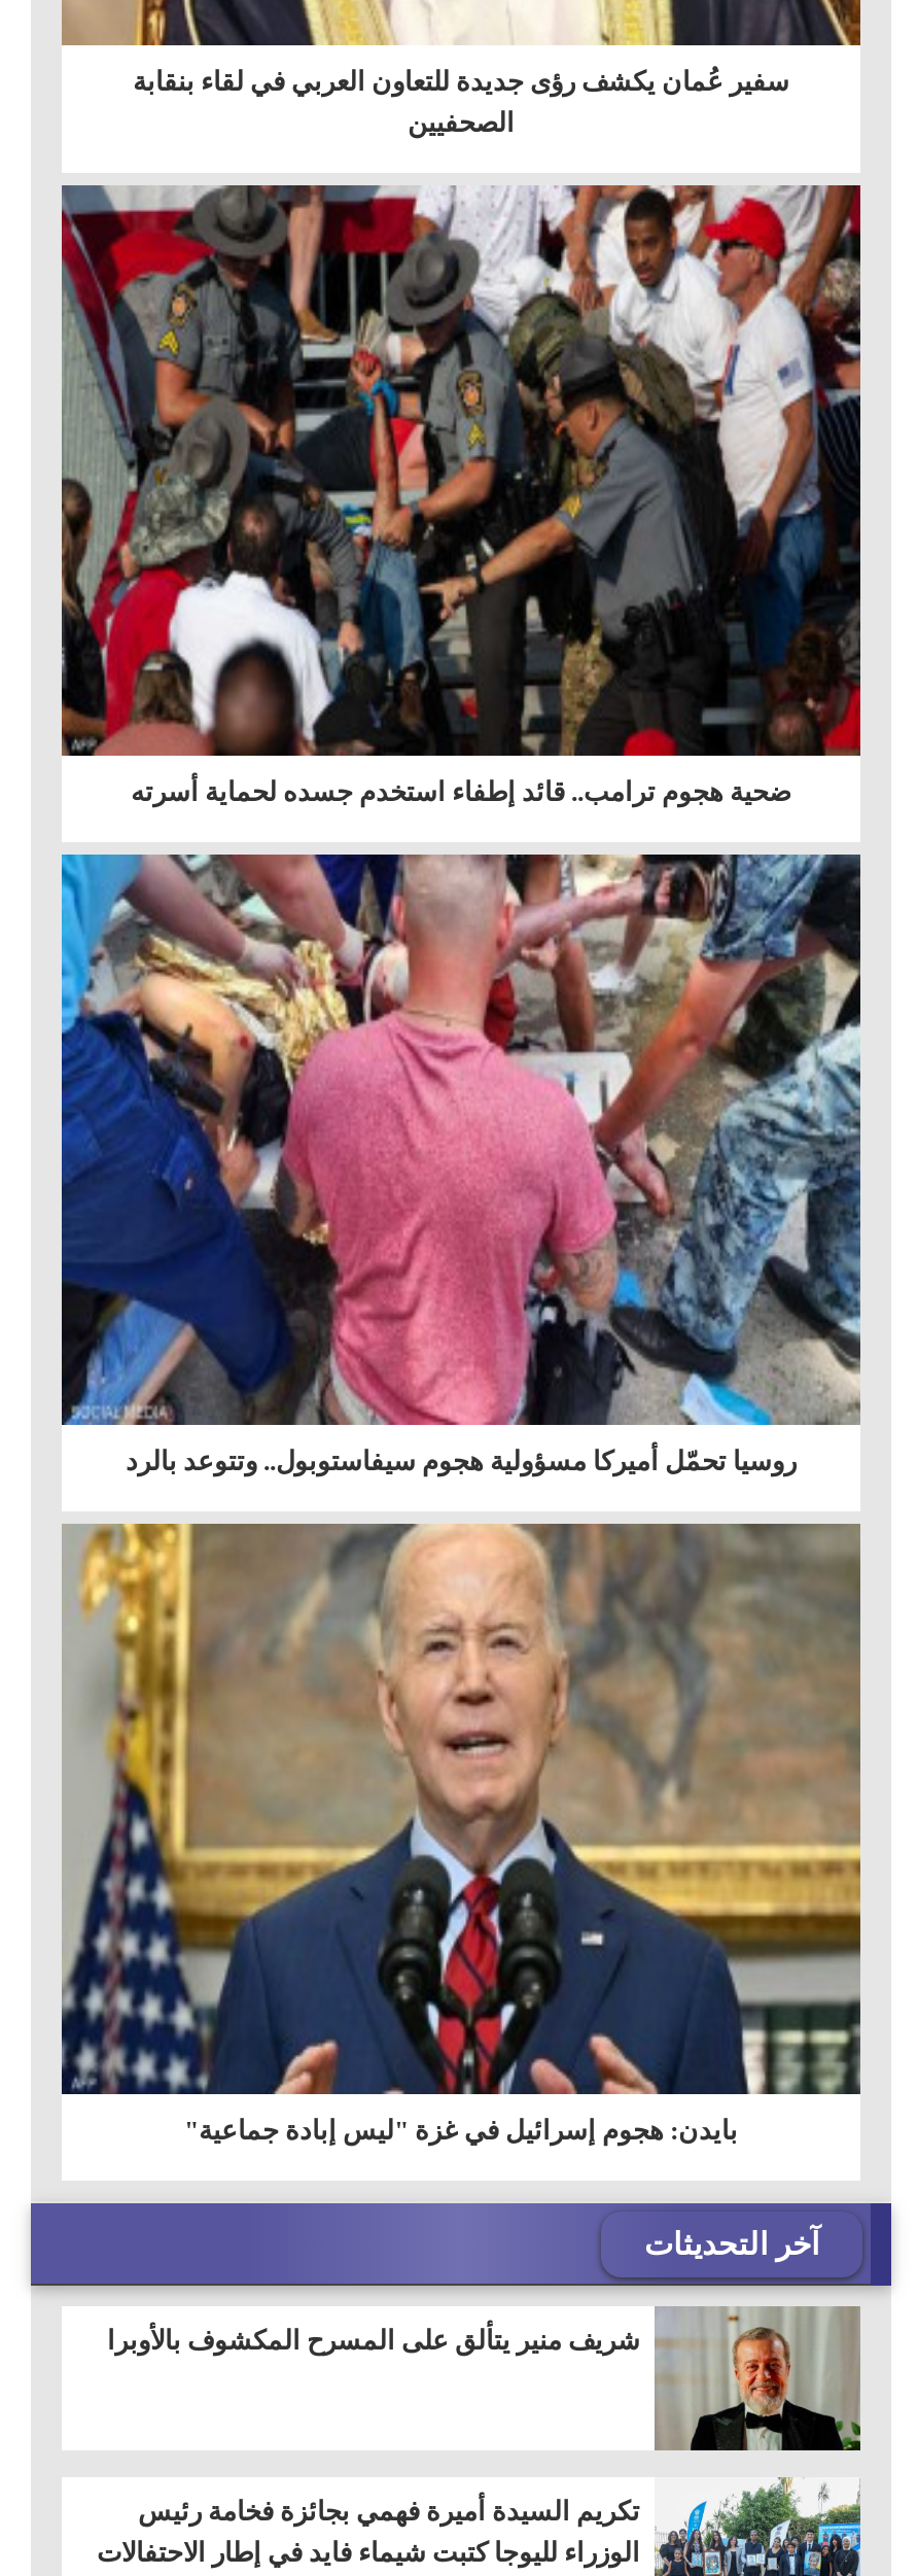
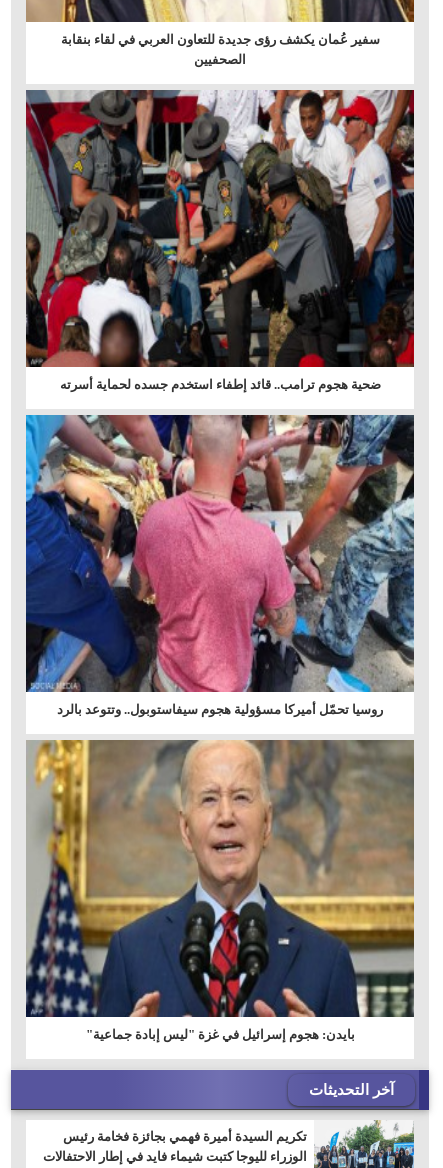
[107,2304,862,2459] [image] | شريف منير يتألق على المسرح المكشوف بالأوبرا -> none

